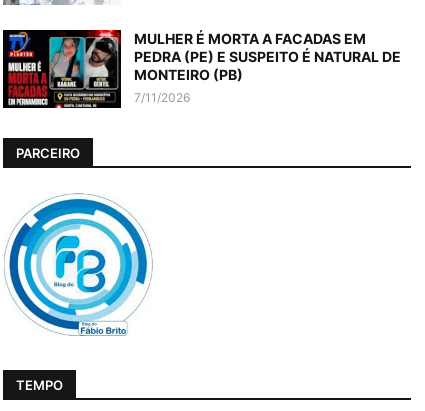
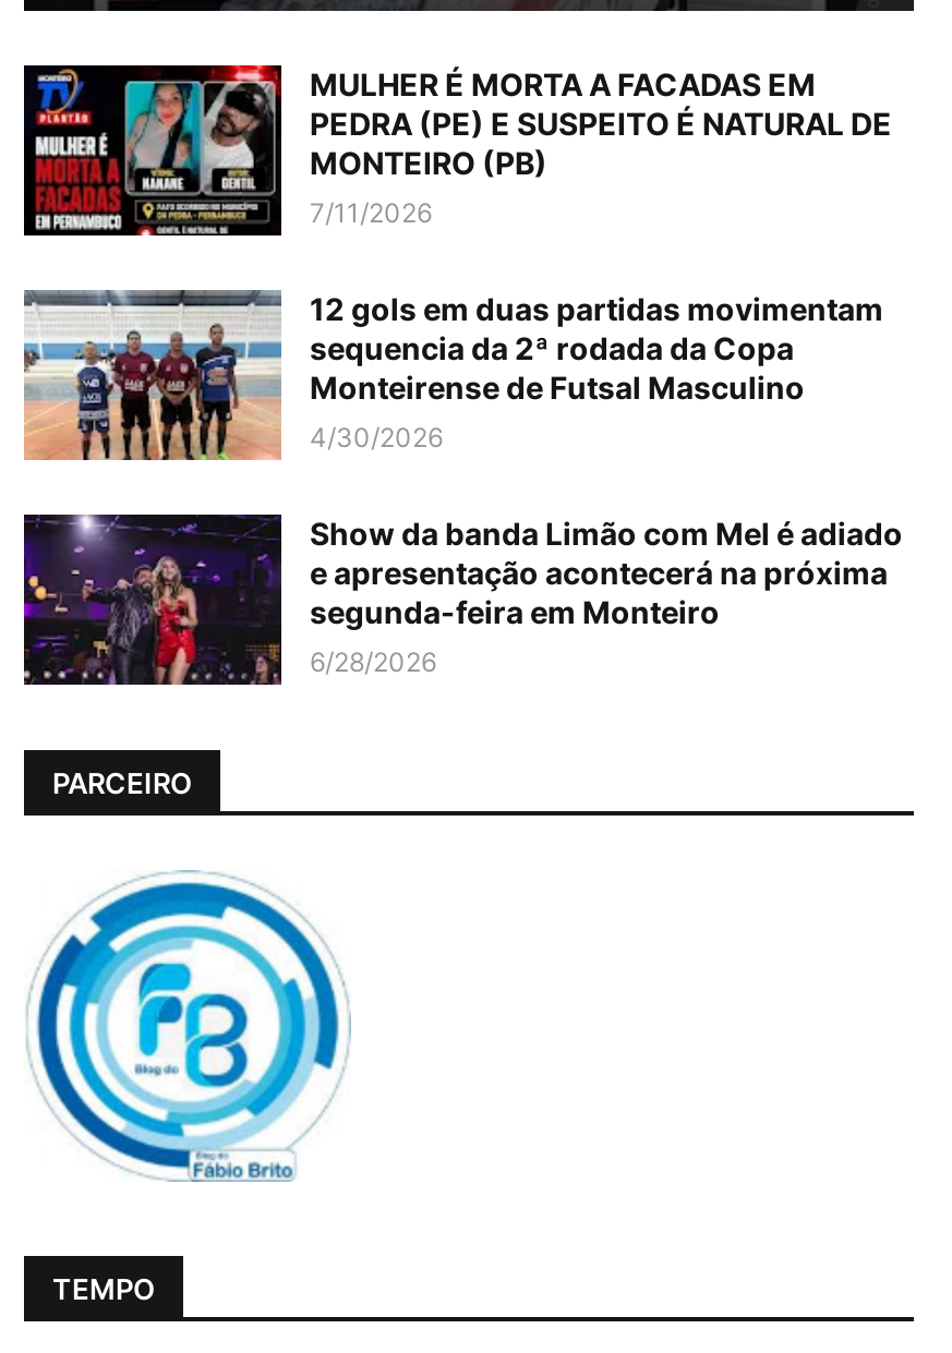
none -> [22,512,279,687] [image]
none -> [24,288,903,679] [image] | 12 gols em duas partidas movimentam | sequencia da 2ª rodada da Copa | Monteirense de Futsal Masculino | 4/30/2026 | Show da banda Limão com Mel é adiado | e apresentação acontecerá na próxima | segunda-feira em Monteiro | 6/28/2026

